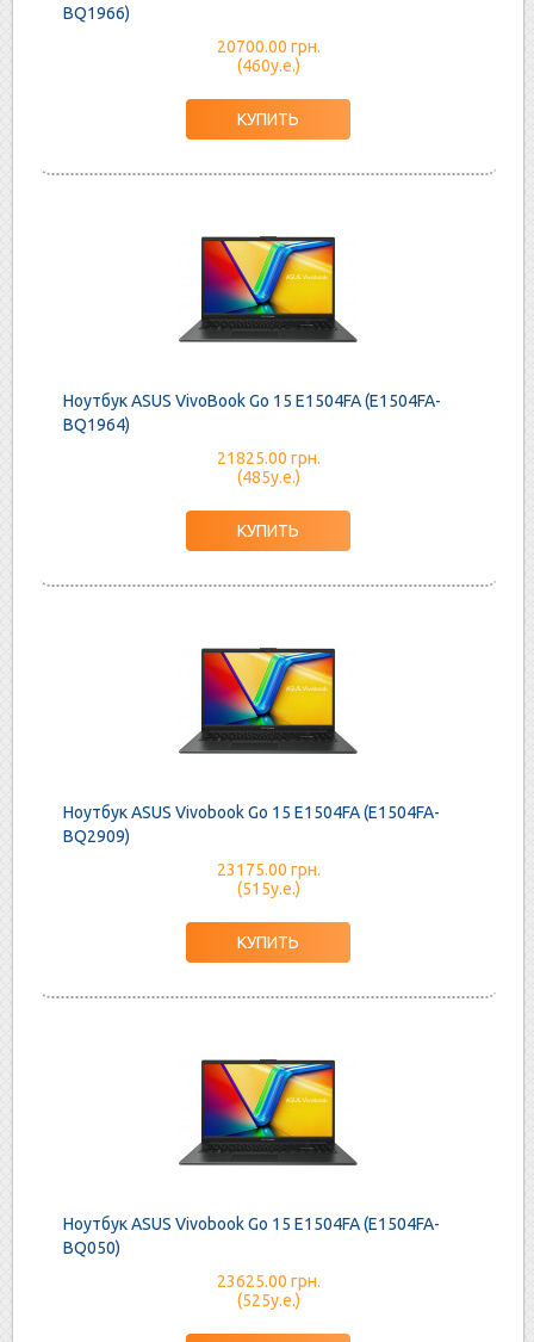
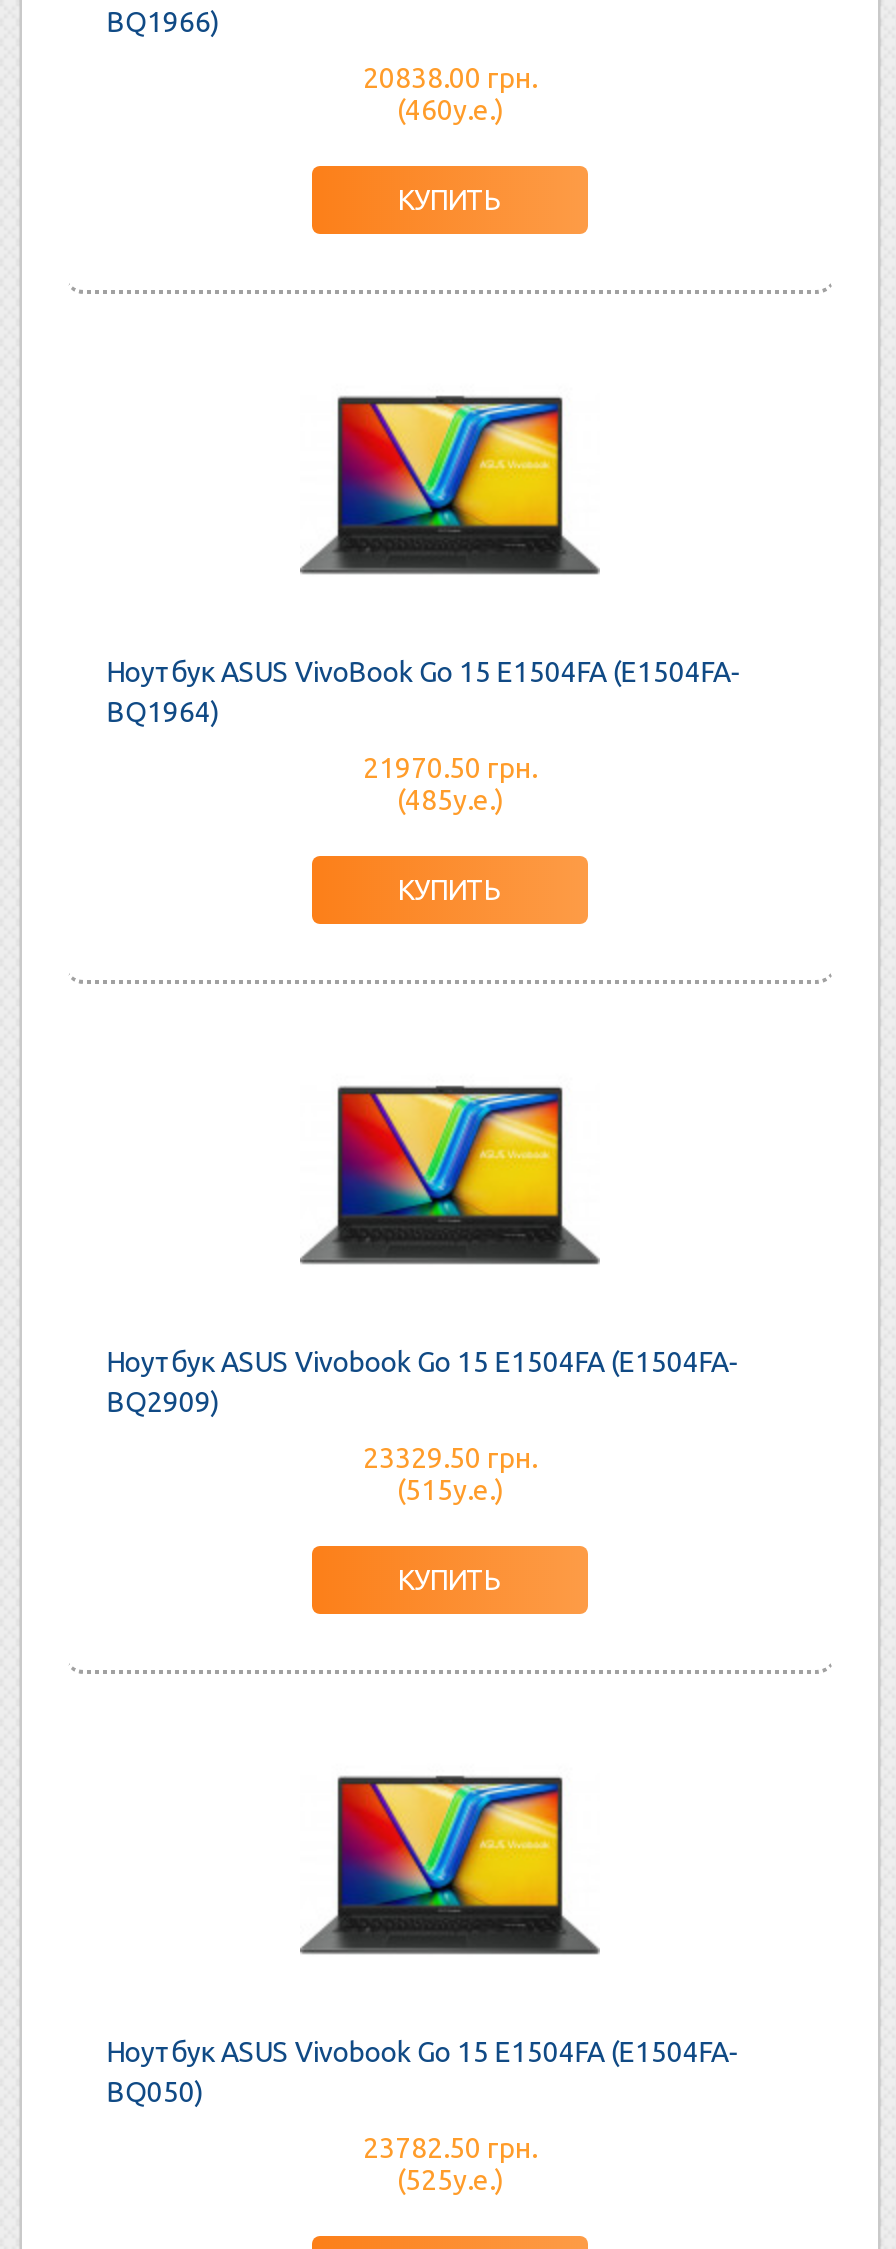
[216,36,320,55] 20700.00 грн. -> [363,61,537,93] 20838.00 грн.
[216,448,320,467] 21825.00 грн. -> [363,751,537,783] 21970.50 грн.
[216,859,320,879] 23175.00 грн. -> [363,1441,537,1473] 23329.50 грн.
[216,1271,320,1290] 23625.00 грн. -> [363,2131,537,2163] 23782.50 грн.

